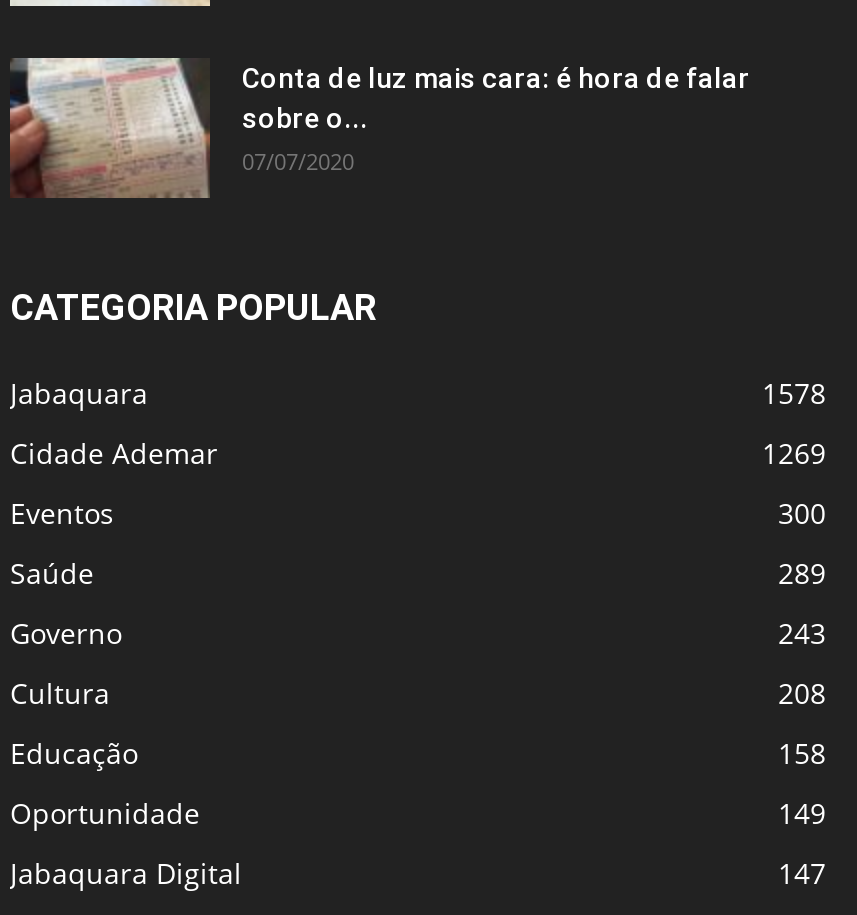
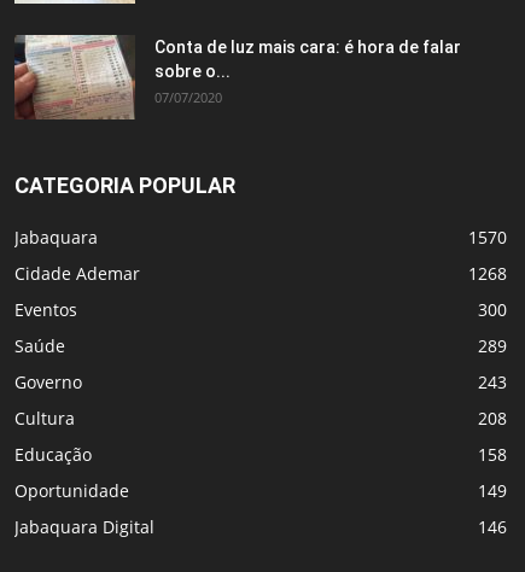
[762,373,826,411] 1578 -> [468,225,507,248] 1570
[762,433,826,471] 1269 -> [468,261,507,284] 1268
[778,853,826,891] 147 -> [478,515,507,538] 146

